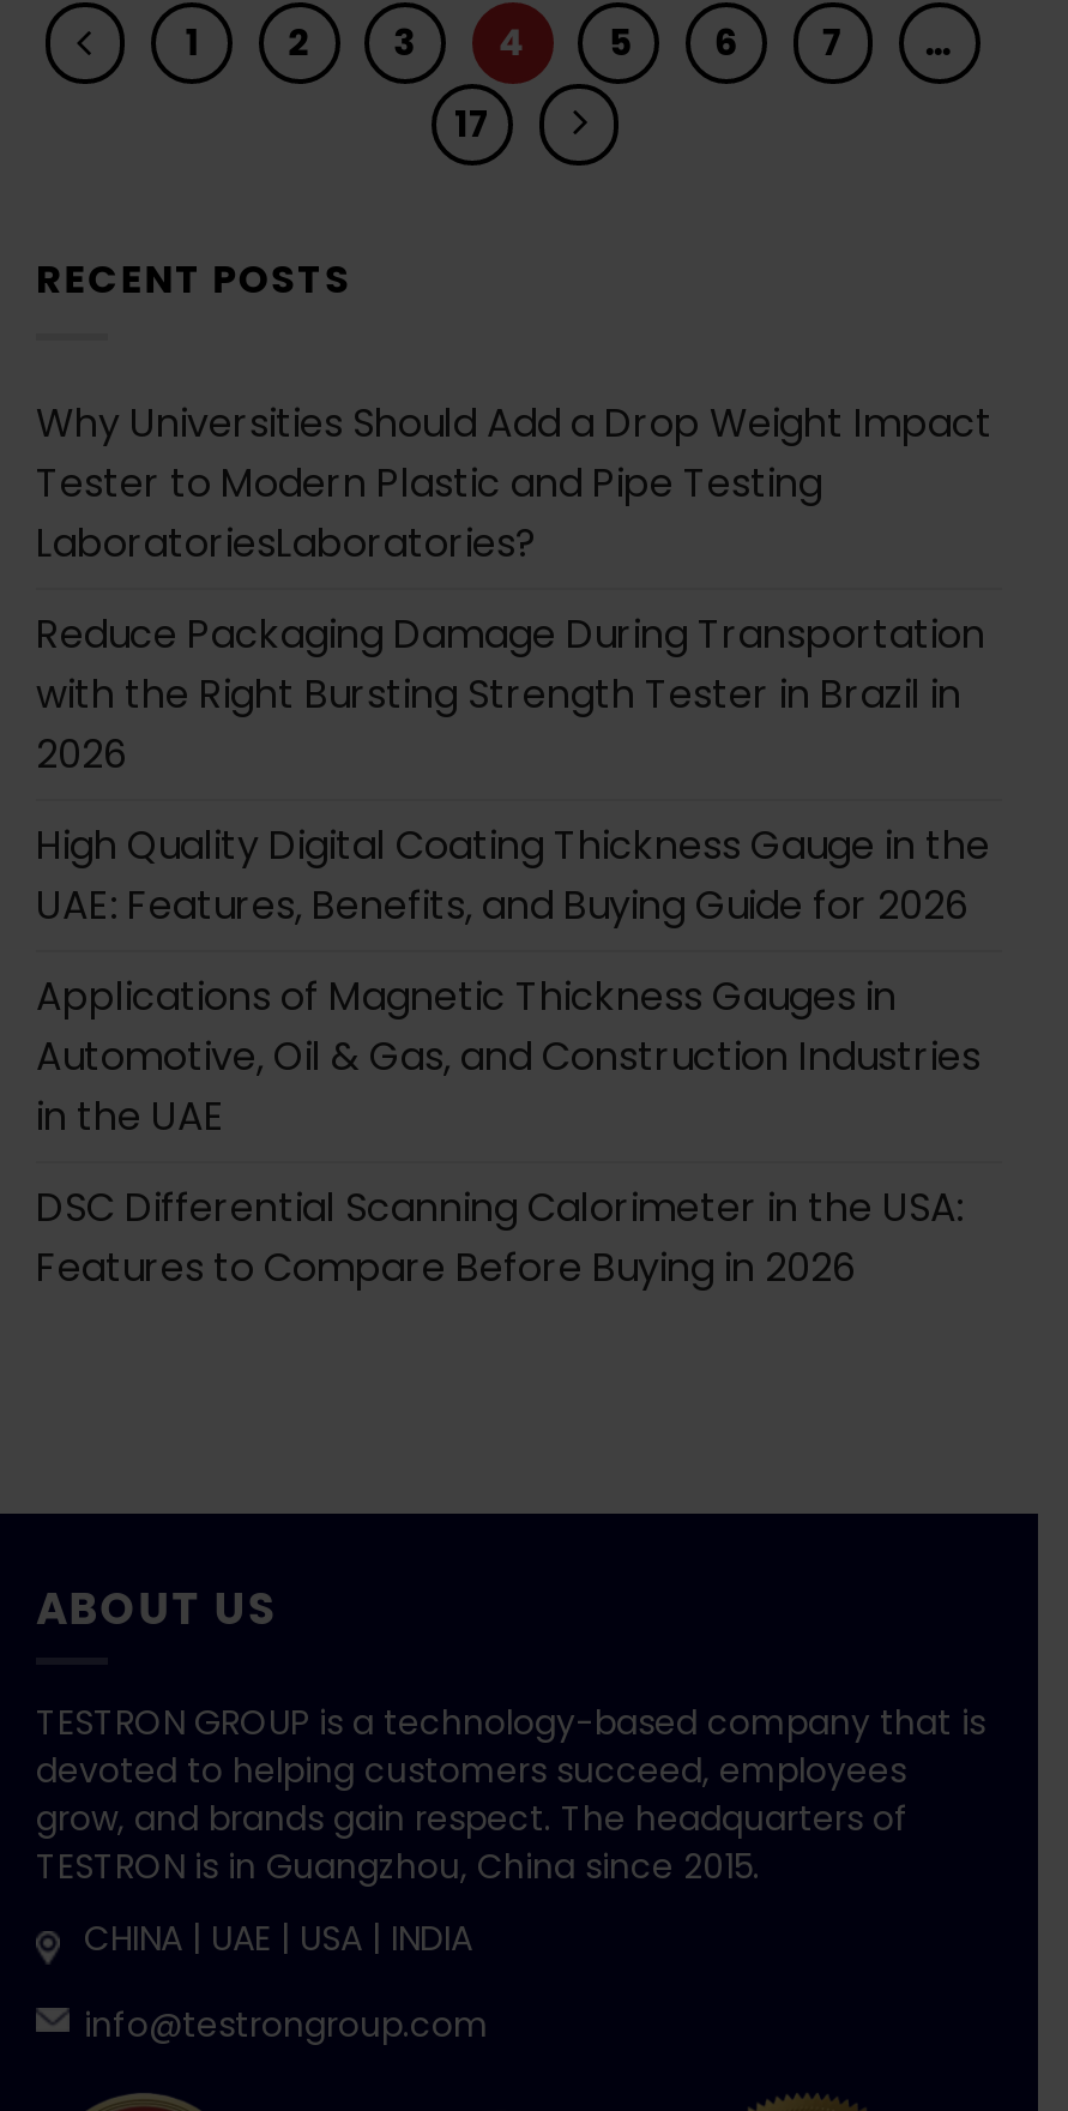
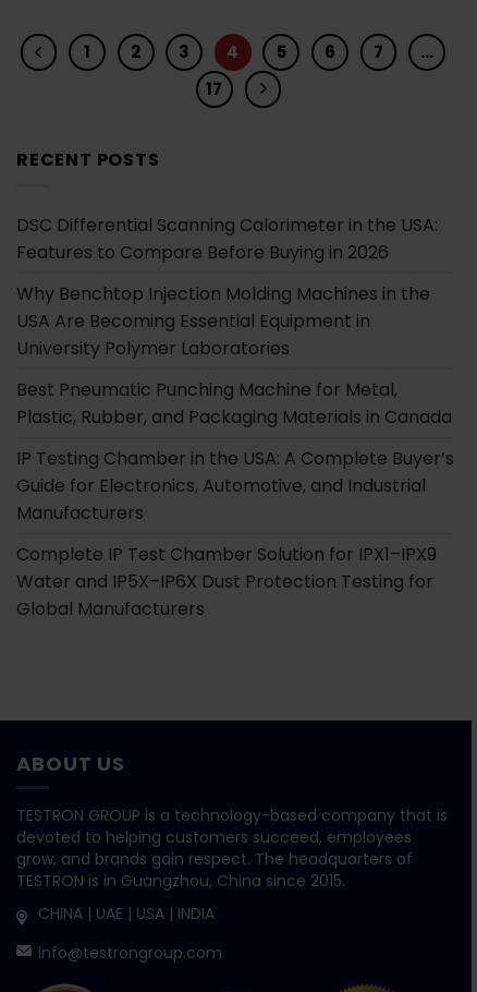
[36,396,992,1145] Why Universities Should Add a Drop Weight Impact | Tester to Modern Plastic and Pipe Testing | LaboratoriesLaboratories? | Reduce Packaging Damage During Transportation | with the Right Bursting Strength Tester in Brazil in | 2026 | High Quality Digital Coating Thickness Gauge in the | UAE: Features, Benefits, and Buying Guide for 2026 | Applications of Magnetic Thickness Gauges in | Automotive, Oil & Gas, and Construction Industries | in the UAE -> none
moved [36,1181,964,1296] -> [16,213,438,265]: DSC Differential Scanning Calorimeter in the USA: | Features to Compare Before Buying in 2026
none -> [16,281,454,622] Why Benchtop Injection Molding Machines in the | USA Are Becoming Essential Equipment in | University Polymer Laboratories | Best Pneumatic Punching Machine for Metal, | Plastic, Rubber, and Packaging Materials in Canada | IP Testing Chamber in the USA: A Complete Buyer’s | Guide for Electronics, Automotive, and Industrial | Manufacturers | Complete IP Test Chamber Solution for IPX1–IPX9 | Water and IP5X–IP6X Dust Protection Testing for | Global Manufacturers

